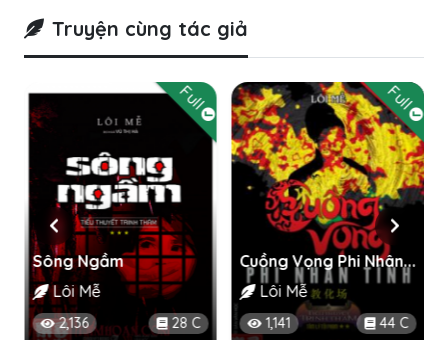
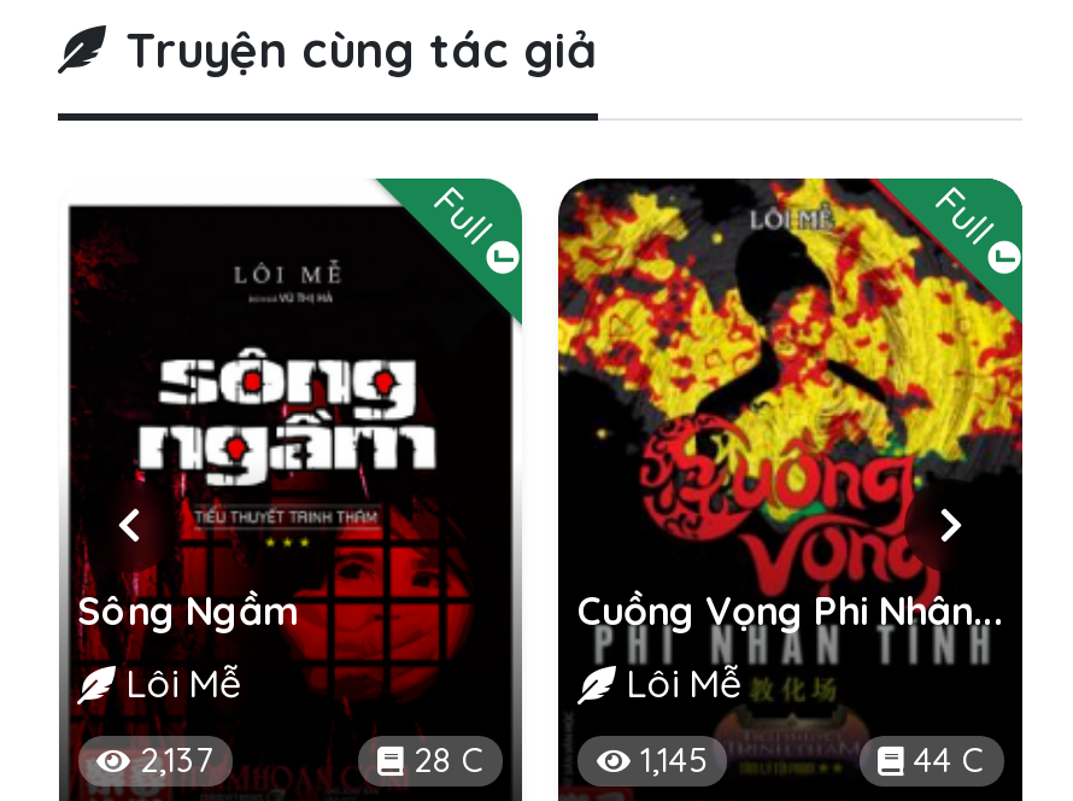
[58,314,88,332] 2,136 -> [140,739,212,783] 2,137
[265,314,290,332] 1,141 -> [640,739,708,783] 1,145

